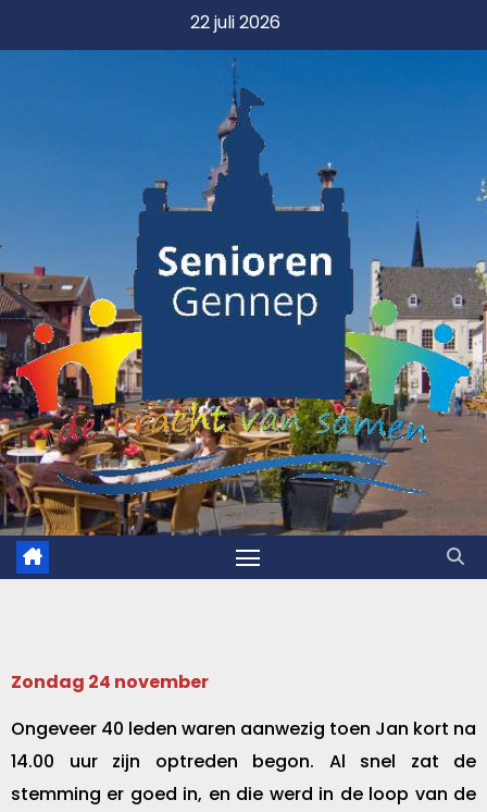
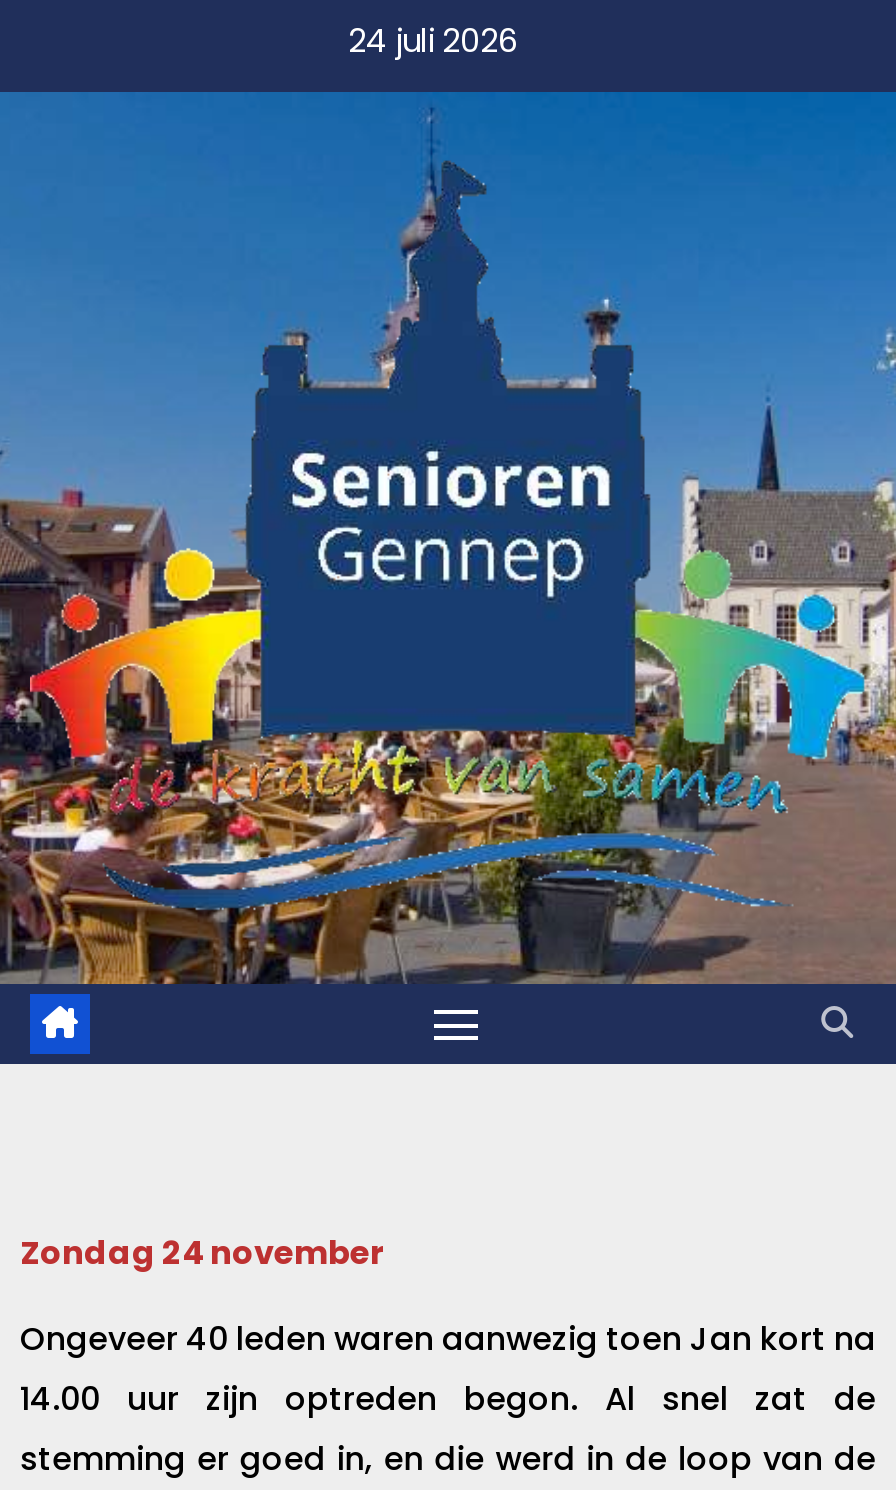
[190,10,280,35] 22 juli 2026 -> [348,18,518,64] 24 juli 2026

